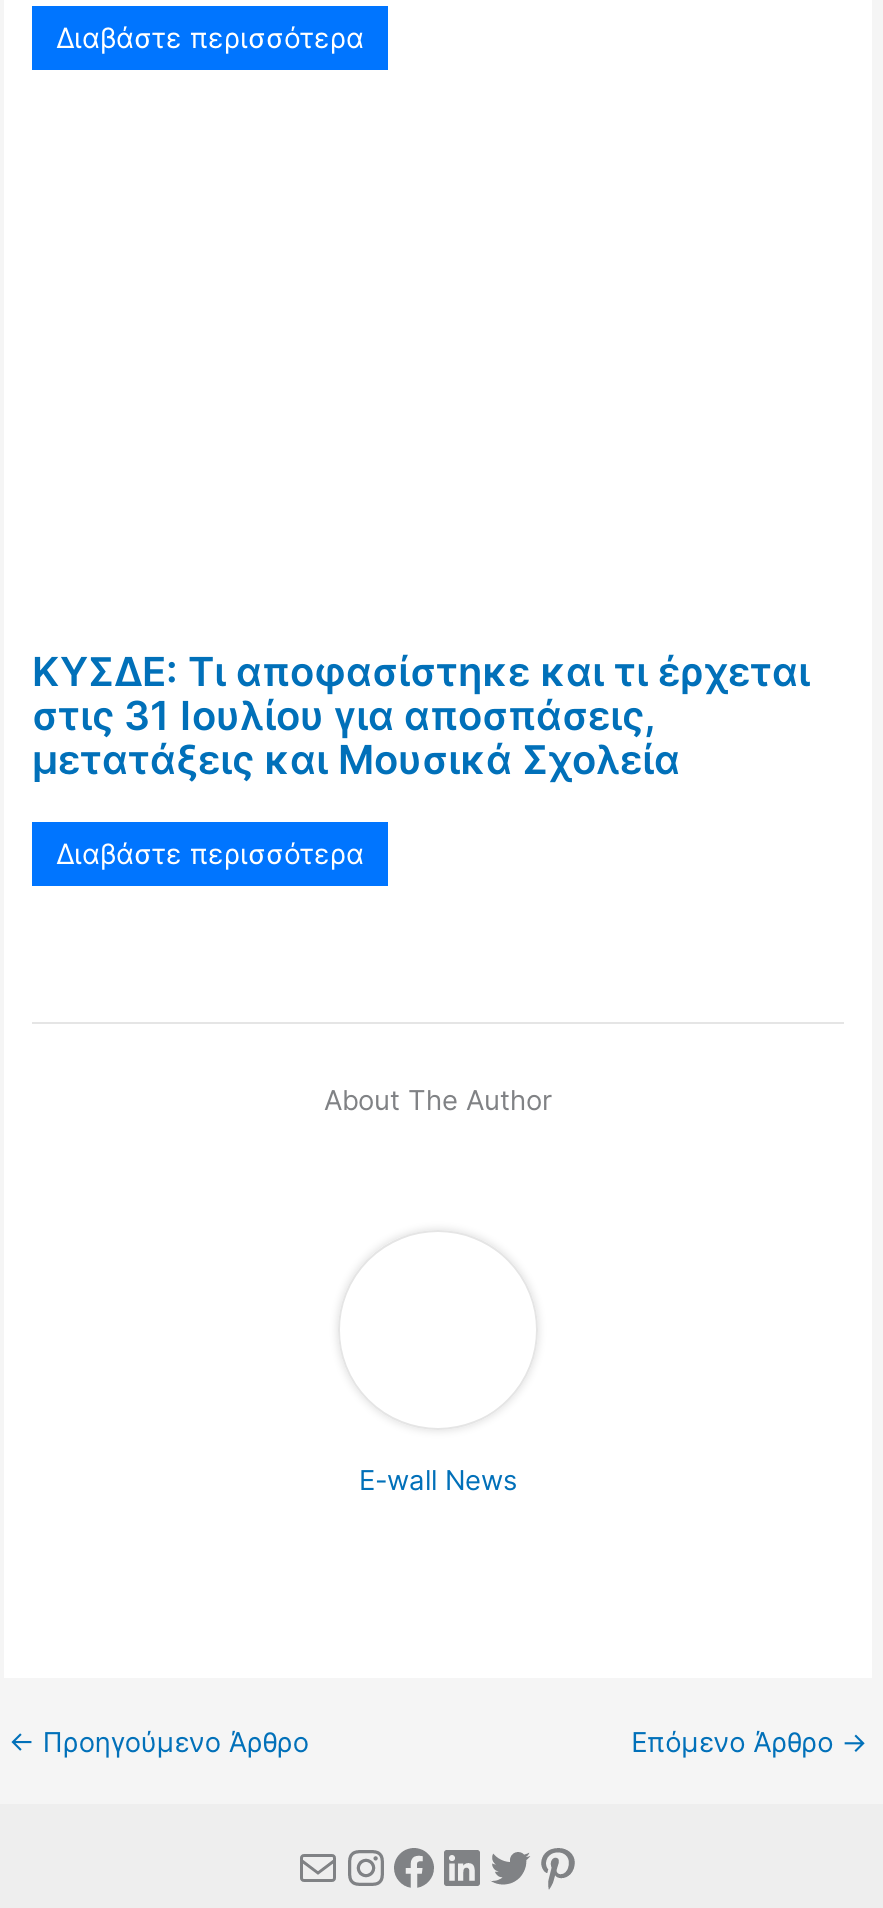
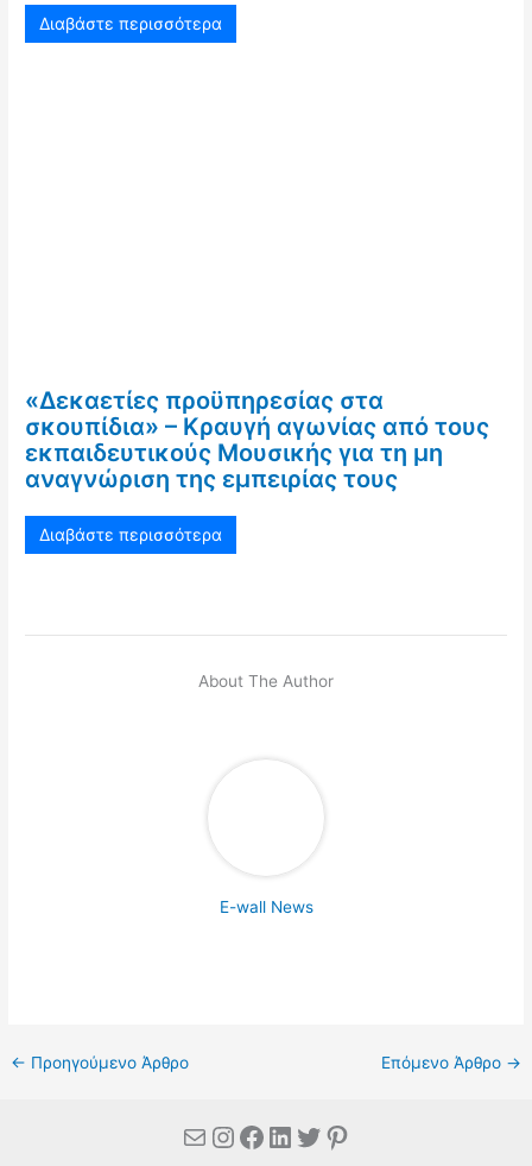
[32,648,810,784] ΚΥΣΔΕ: Τι αποφασίστηκε και τι έρχεται | στις 31 Ιουλίου για αποσπάσεις, | μετατάξεις και Μουσικά Σχολεία -> [25,387,489,493] «Δεκαετίες προϋπηρεσίας στα | σκουπίδια» – Κραυγή αγωνίας από τους | εκπαιδευτικούς Μουσικής για τη μη | αναγνώριση της εμπειρίας τους

